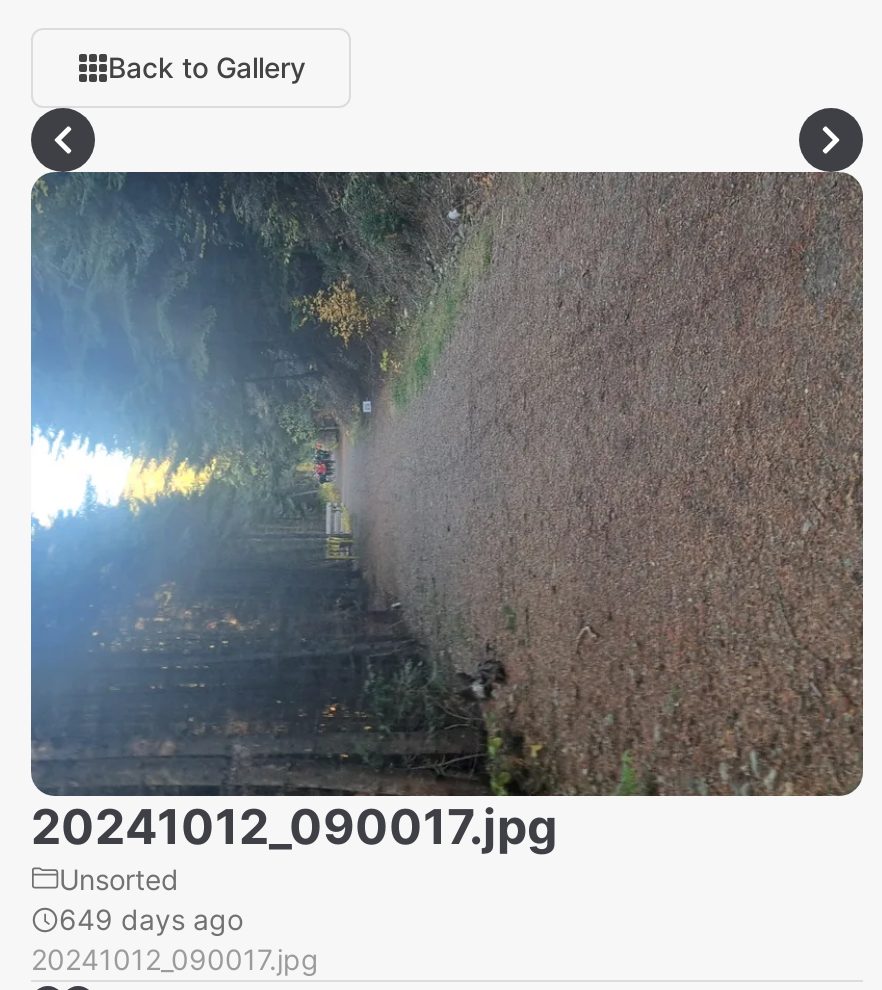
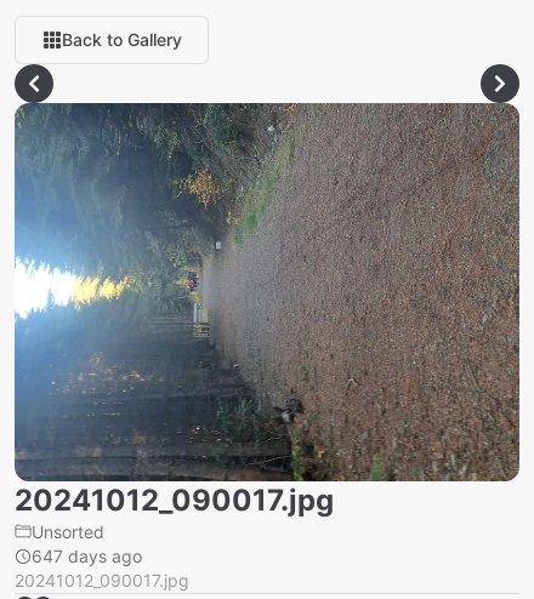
[59,902,243,936] 649 days ago -> [32,546,142,566] 647 days ago

